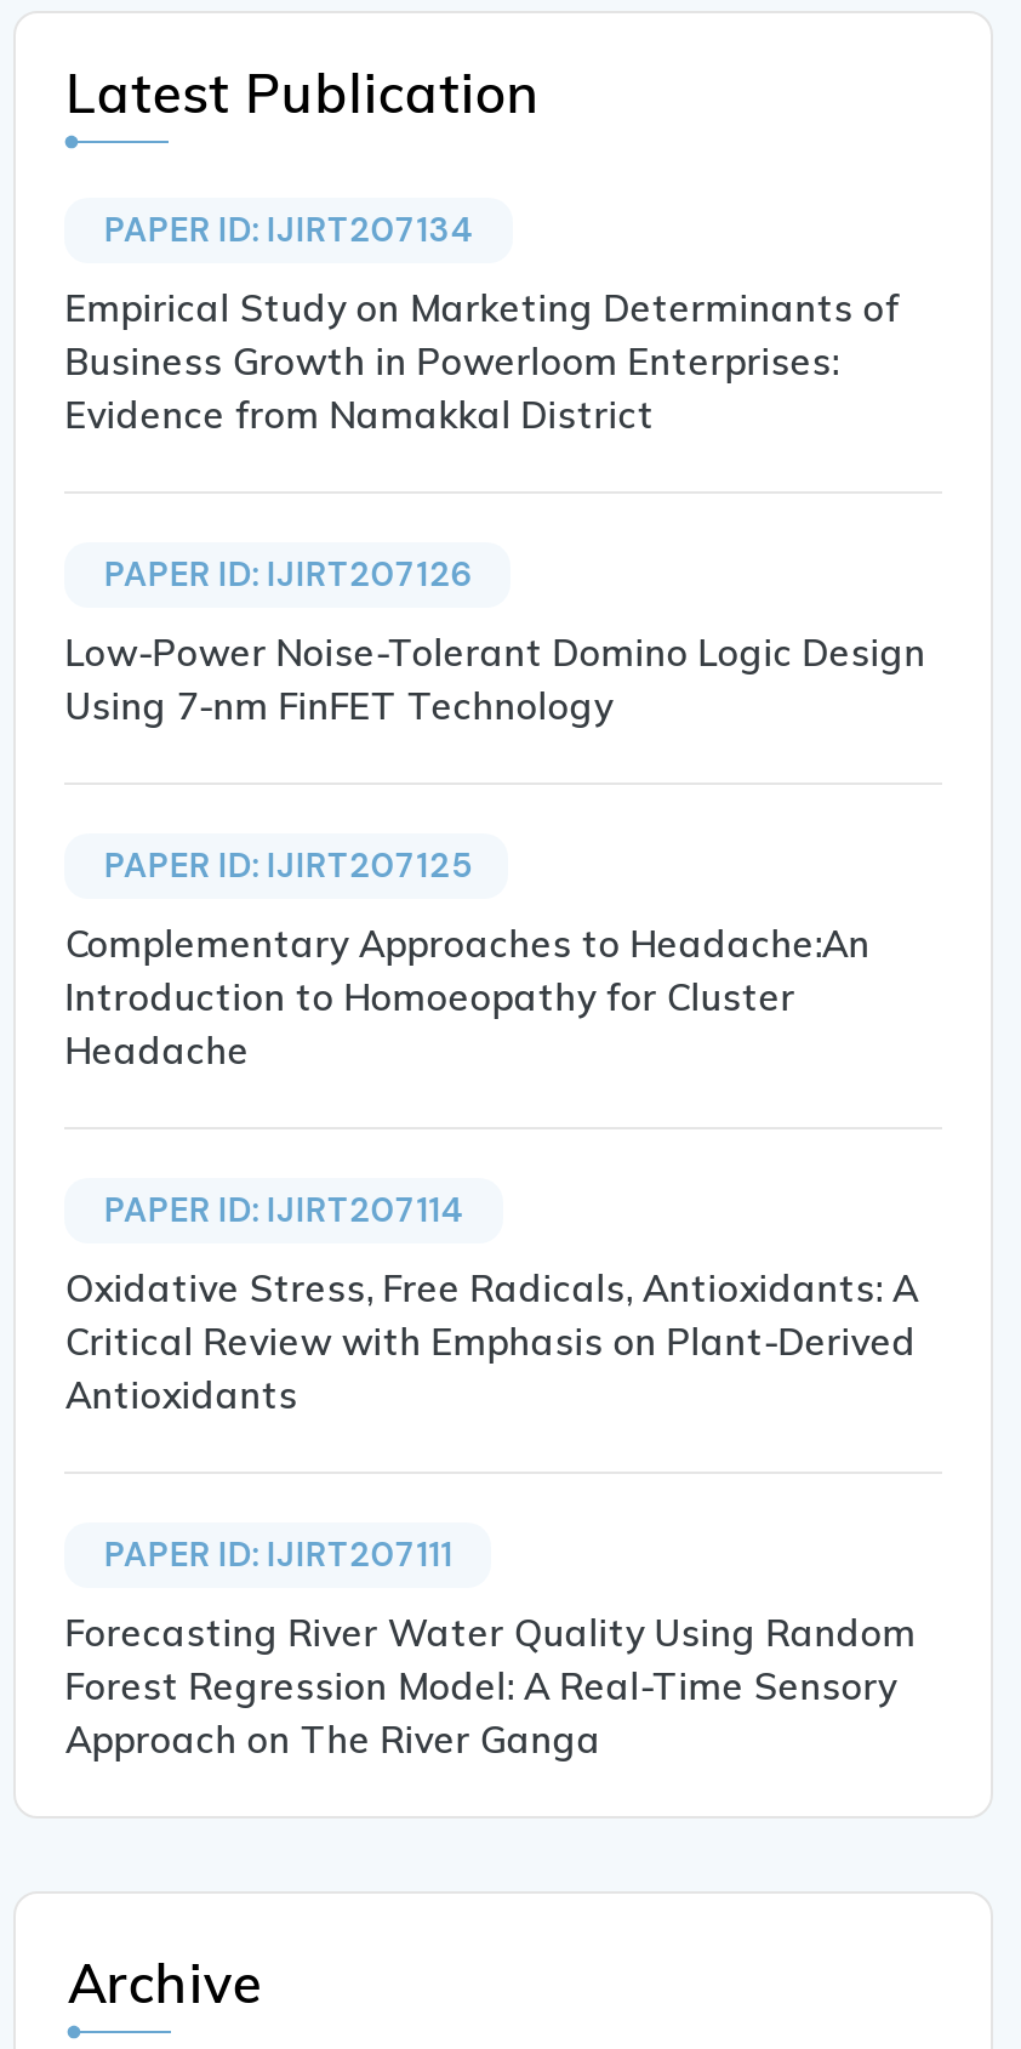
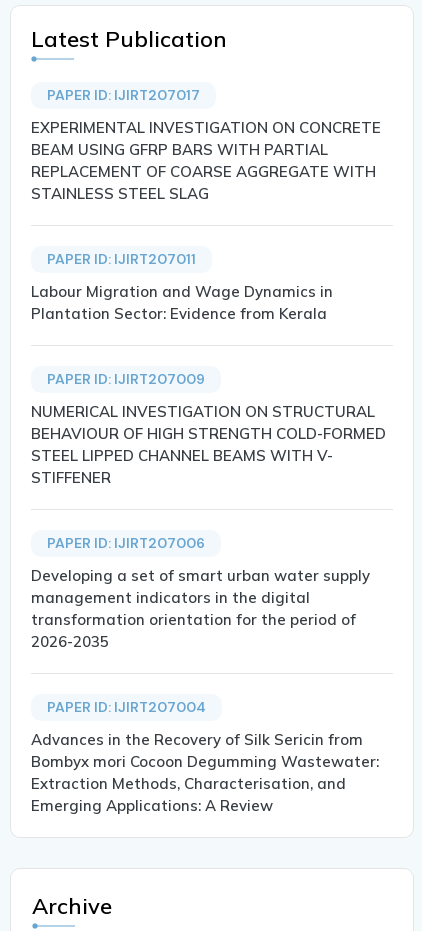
[104,206,475,250] PAPER ID: IJIRT207134 -> [47,86,200,104] PAPER ID: IJIRT207017
[65,284,899,437] Empirical Study on Marketing Determinants of | Business Growth in Powerloom Enterprises: | Evidence from Namakkal District -> [31,118,381,203] EXPERIMENTAL INVESTIGATION ON CONCRETE | BEAM USING GFRP BARS WITH PARTIAL | REPLACEMENT OF COARSE AGGREGATE WITH | STAINLESS STEEL SLAG
[104,551,473,595] PAPER ID: IJIRT207126 -> [47,250,196,268] PAPER ID: IJIRT207011
[65,629,926,728] Low-Power Noise-Tolerant Domino Logic Design | Using 7-nm FinFET Technology -> [31,282,333,323] Labour Migration and Wage Dynamics in | Plantation Sector: Evidence from Kerala
[104,842,470,886] PAPER ID: IJIRT207125 -> [47,370,205,388] PAPER ID: IJIRT207009
[65,920,870,1073] Complementary Approaches to Headache:An | Introduction to Homoeopathy for Cluster | Headache -> [31,402,386,487] NUMERICAL INVESTIGATION ON STRUCTURAL | BEHAVIOUR OF HIGH STRENGTH COLD-FORMED | STEEL LIPPED CHANNEL BEAMS WITH V- | STIFFENER
[104,1187,465,1230] PAPER ID: IJIRT207114 -> [47,534,205,552] PAPER ID: IJIRT207006
[65,1264,919,1417] Oxidative Stress, Free Radicals, Antioxidants: A | Critical Review with Emphasis on Plant-Derived | Antioxidants -> [31,566,370,651] Developing a set of smart urban water supply | management indicators in the digital | transformation orientation for the period of | 2026-2035
[104,1531,453,1575] PAPER ID: IJIRT207111 -> [47,698,206,716] PAPER ID: IJIRT207004
[65,1609,916,1762] Forecasting River Water Quality Using Random | Forest Regression Model: A Real-Time Sensory | Approach on The River Ganga -> [31,730,379,815] Advances in the Recovery of Silk Sericin from | Bombyx mori Cocoon Degumming Wastewater: | Extraction Methods, Characterisation, and | Emerging Applications: A Review

